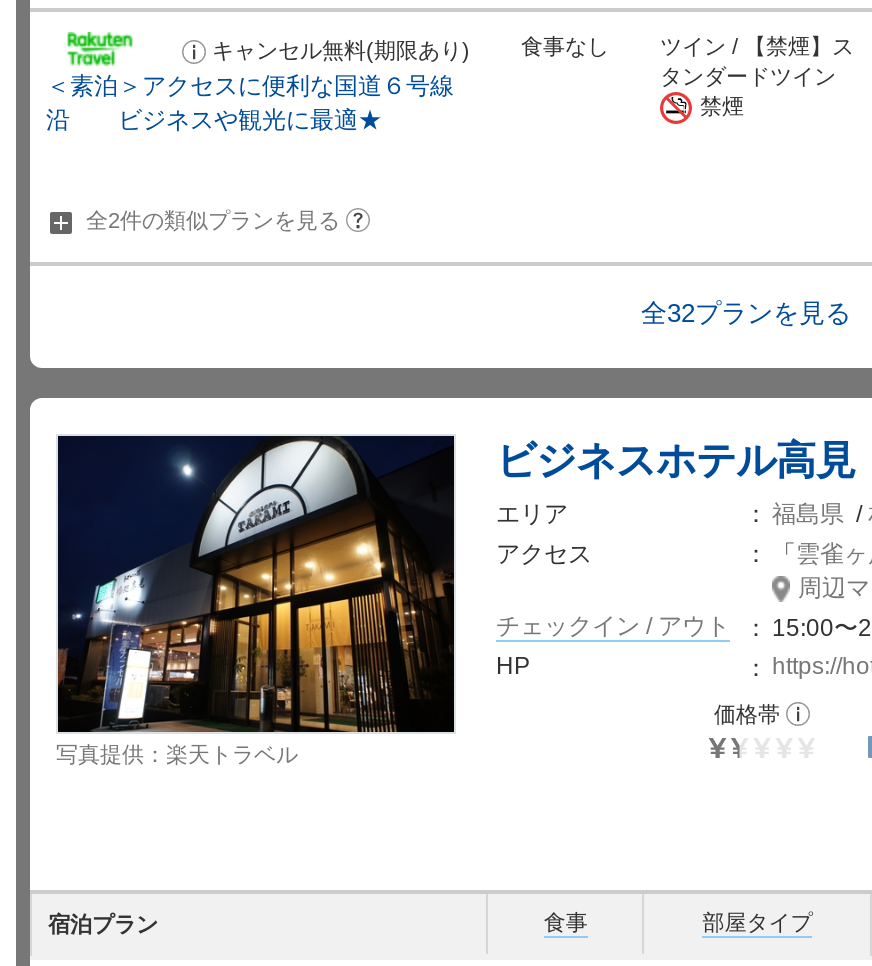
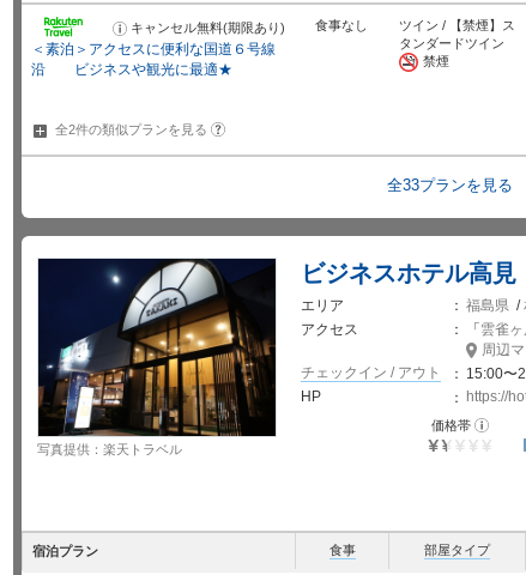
[641,298,851,328] 全32プランを見る -> [388,176,513,194] 全33プランを見る

